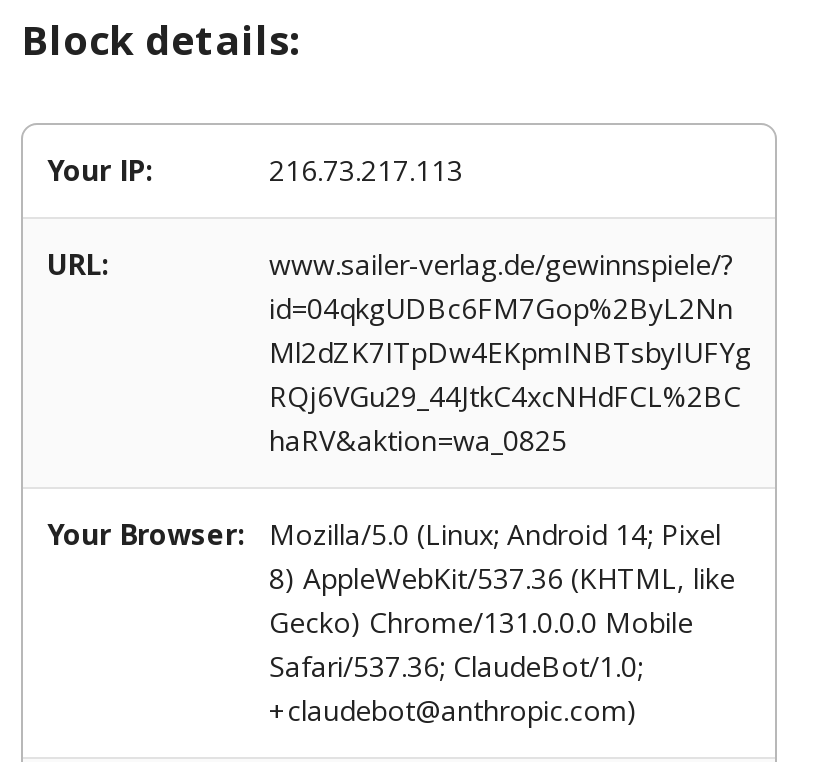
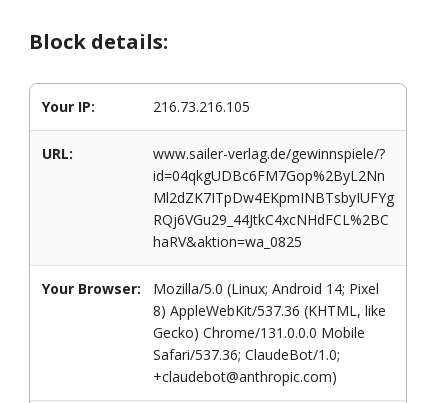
[269,151,463,189] 216.73.217.113 -> [153,97,250,116] 216.73.216.105

